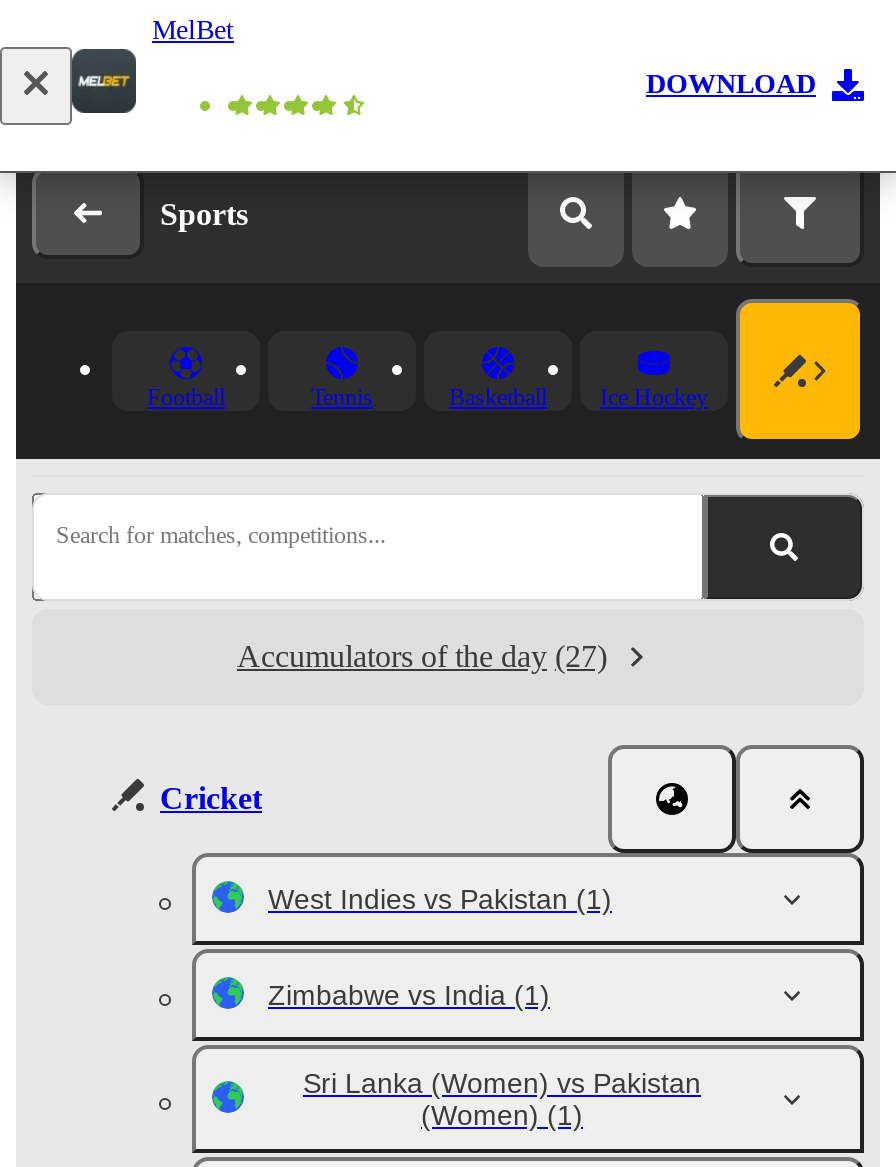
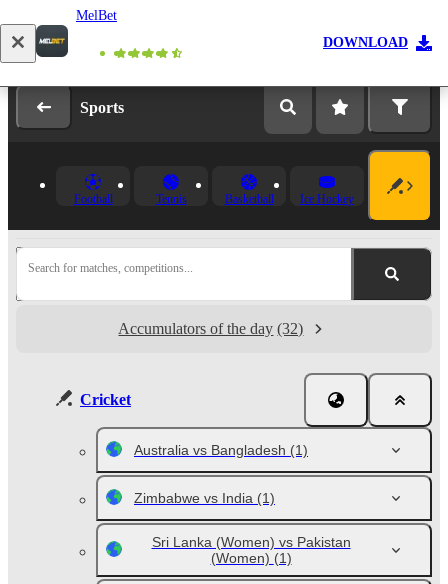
[237,639,607,673] Accumulators of the day (27) -> [118,320,303,337] Accumulators of the day (32)
[268,883,612,915] West Indies vs Pakistan (1) -> [134,442,308,458] Australia vs Bangladesh (1)

